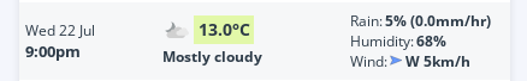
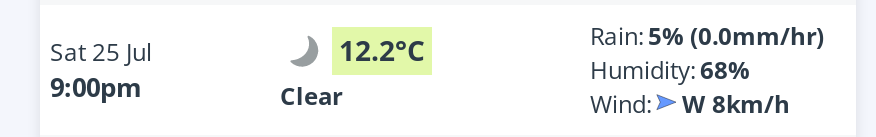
[25,20,95,40] Wed 22 Jul -> [50,34,152,68] Sat 25 Jul
[162,18,262,66] 13.0°C | Mostly cloudy -> [280,31,425,112] 12.2°C | Clear
[350,51,470,71] Wind: W 5km/h -> [590,86,790,120] Wind: W 8km/h

